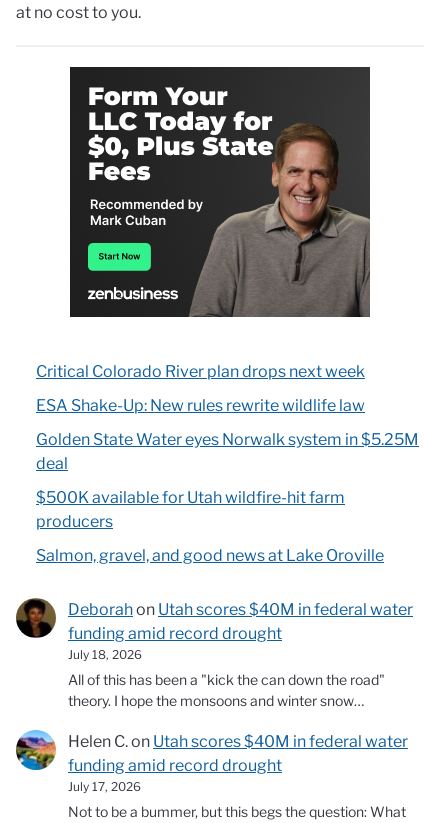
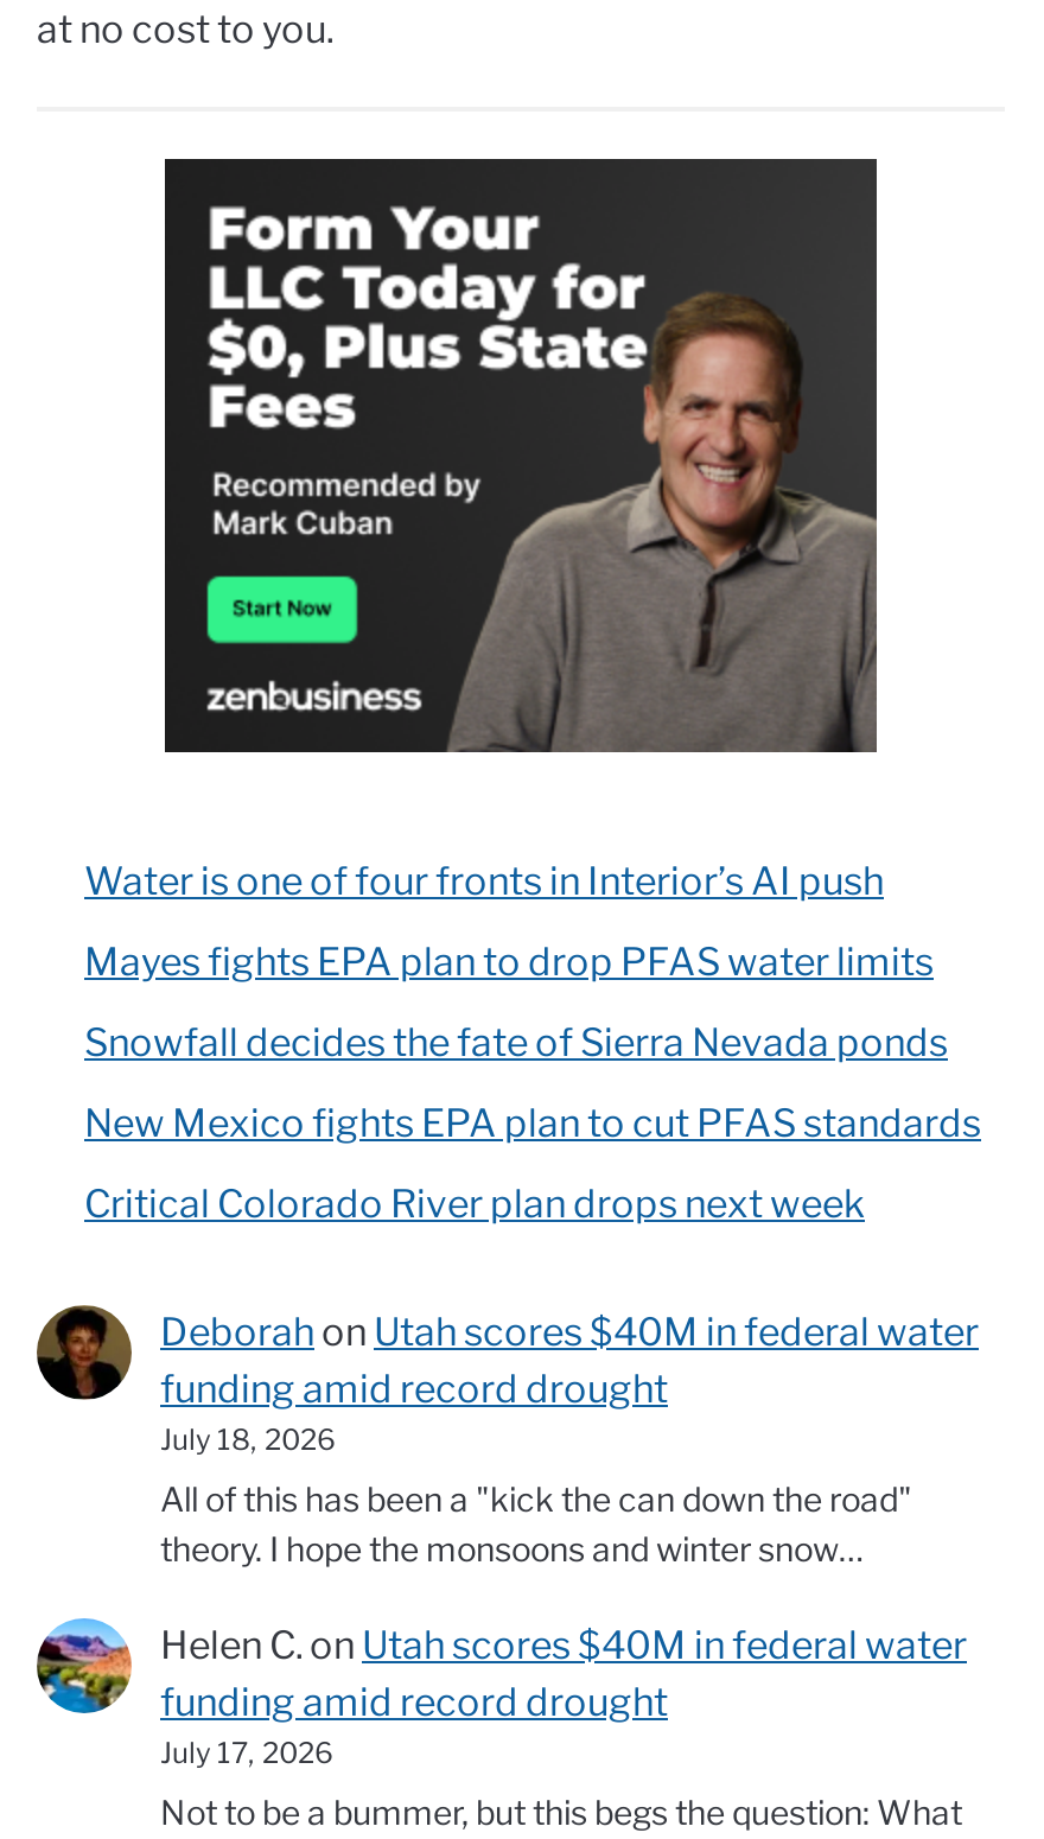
none -> [84,859,981,1146] Water is one of four fronts in Interior’s AI push | Mayes fights EPA plan to drop PFAS water limits | Snowfall decides the fate of Sierra Nevada ponds | New Mexico fights EPA plan to cut PFAS standards
moved [36,362,365,381] -> [84,1181,865,1226]: Critical Colorado River plan drops next week
[36,396,419,565] ESA Shake-Up: New rules rewrite wildlife law | Golden State Water eyes Norwalk system in $5.25M | deal | $500K available for Utah wildfire-hit farm | producers | Salmon, gravel, and good news at Lake Oroville -> none

